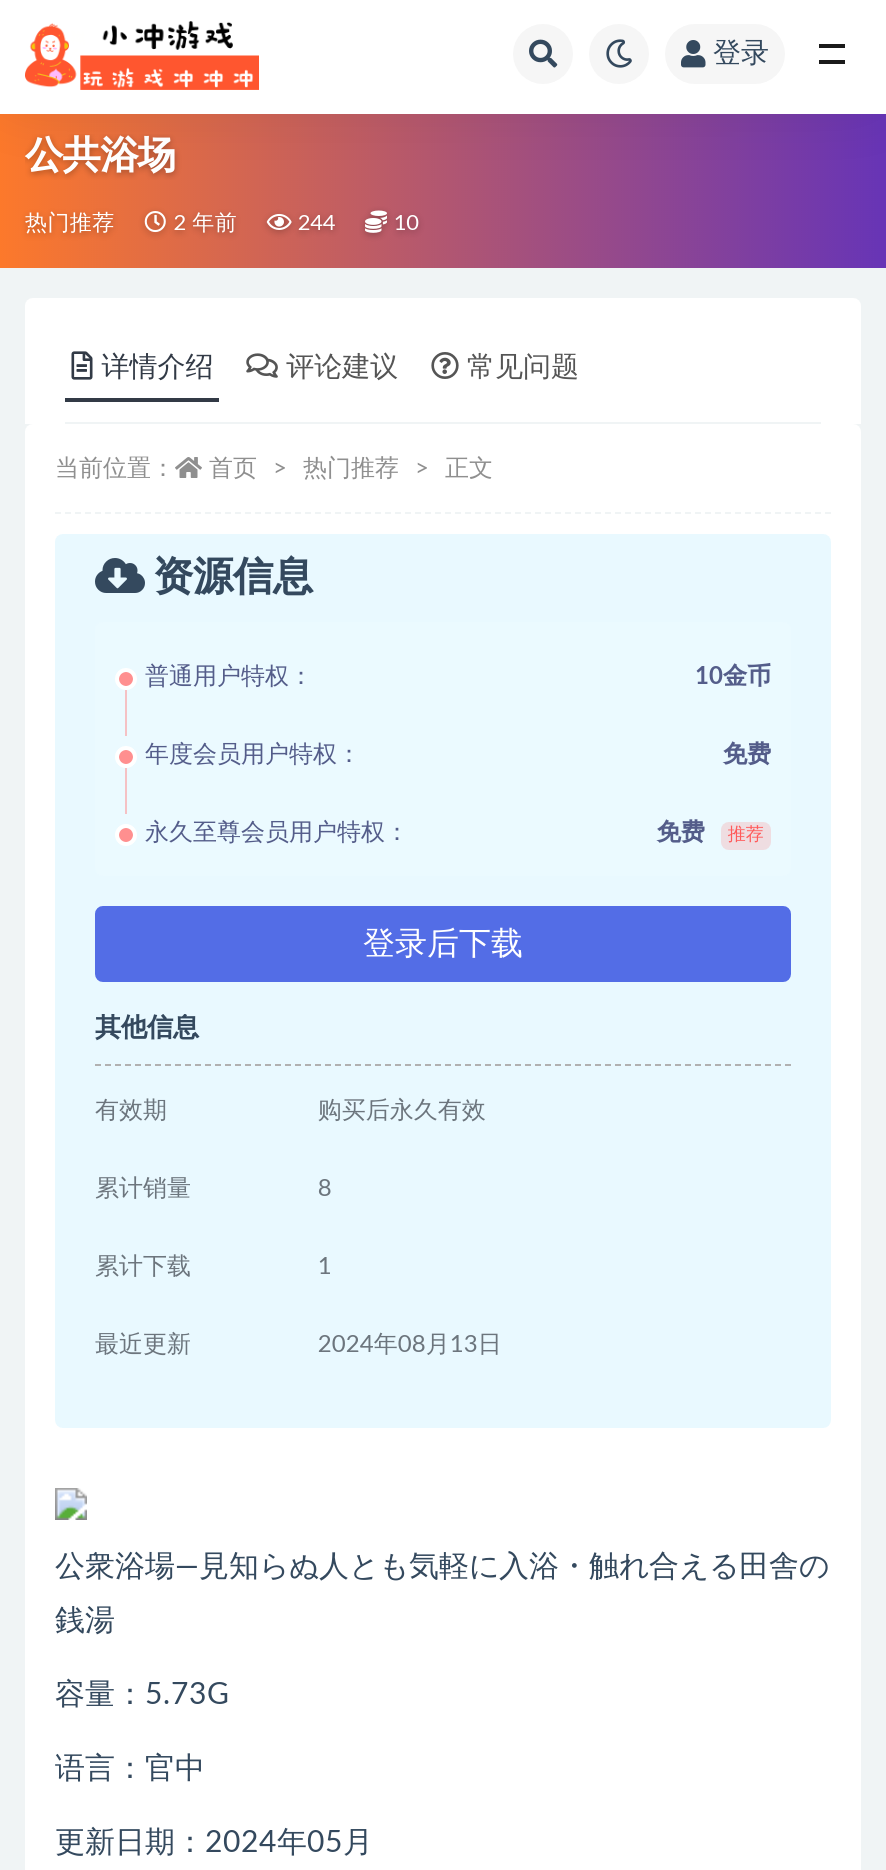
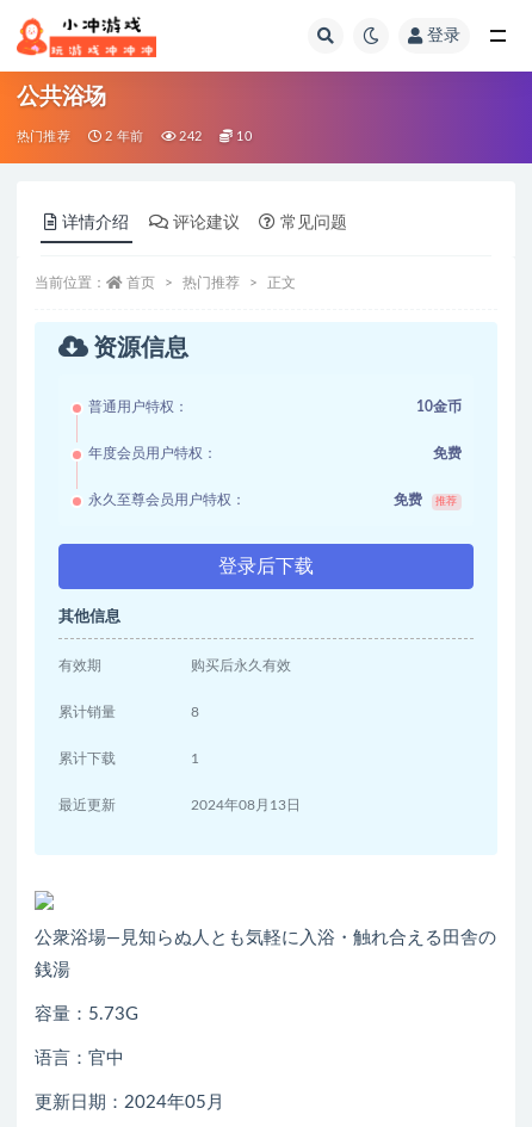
[291,212,335,234] 244 -> [176,130,202,143] 242

